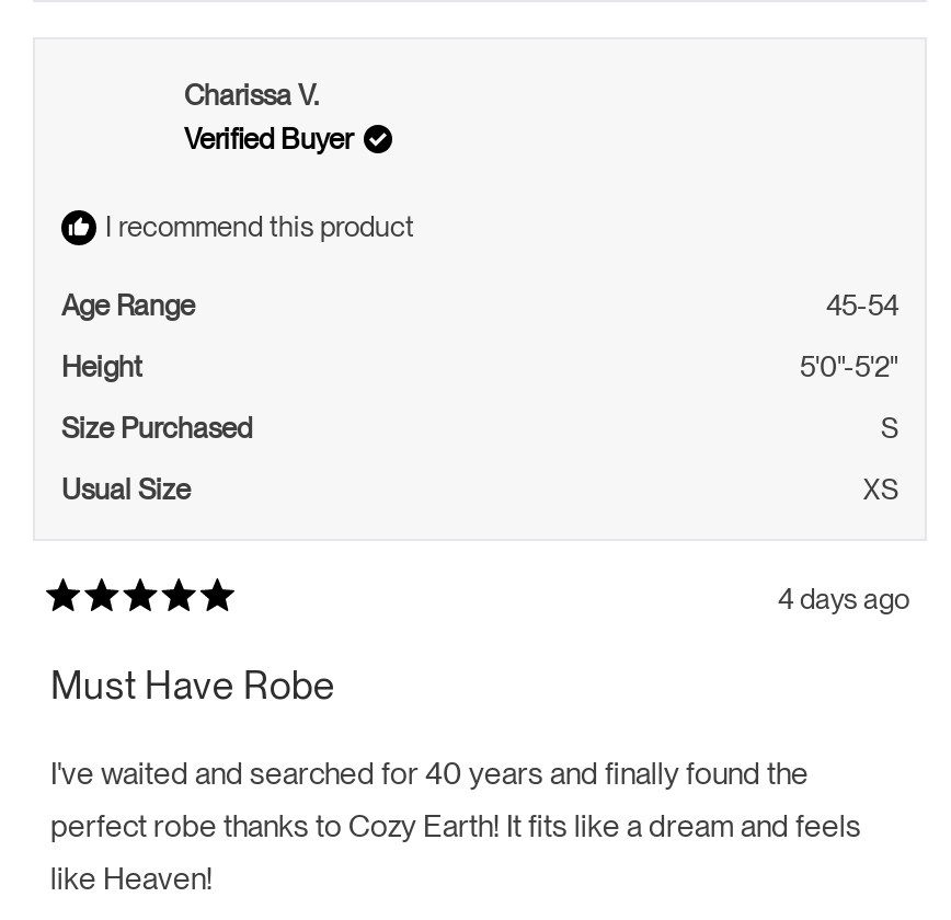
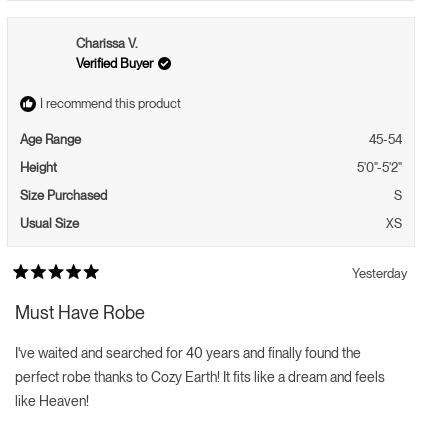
[778,582,909,615] 4 days ago -> [352,266,407,281] Yesterday

